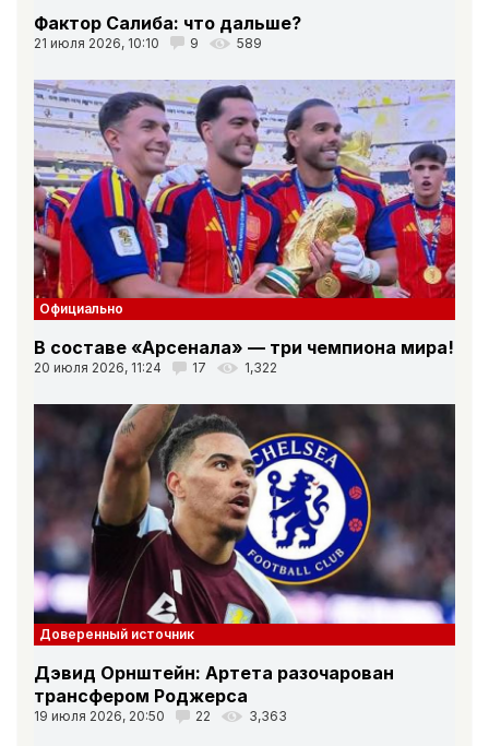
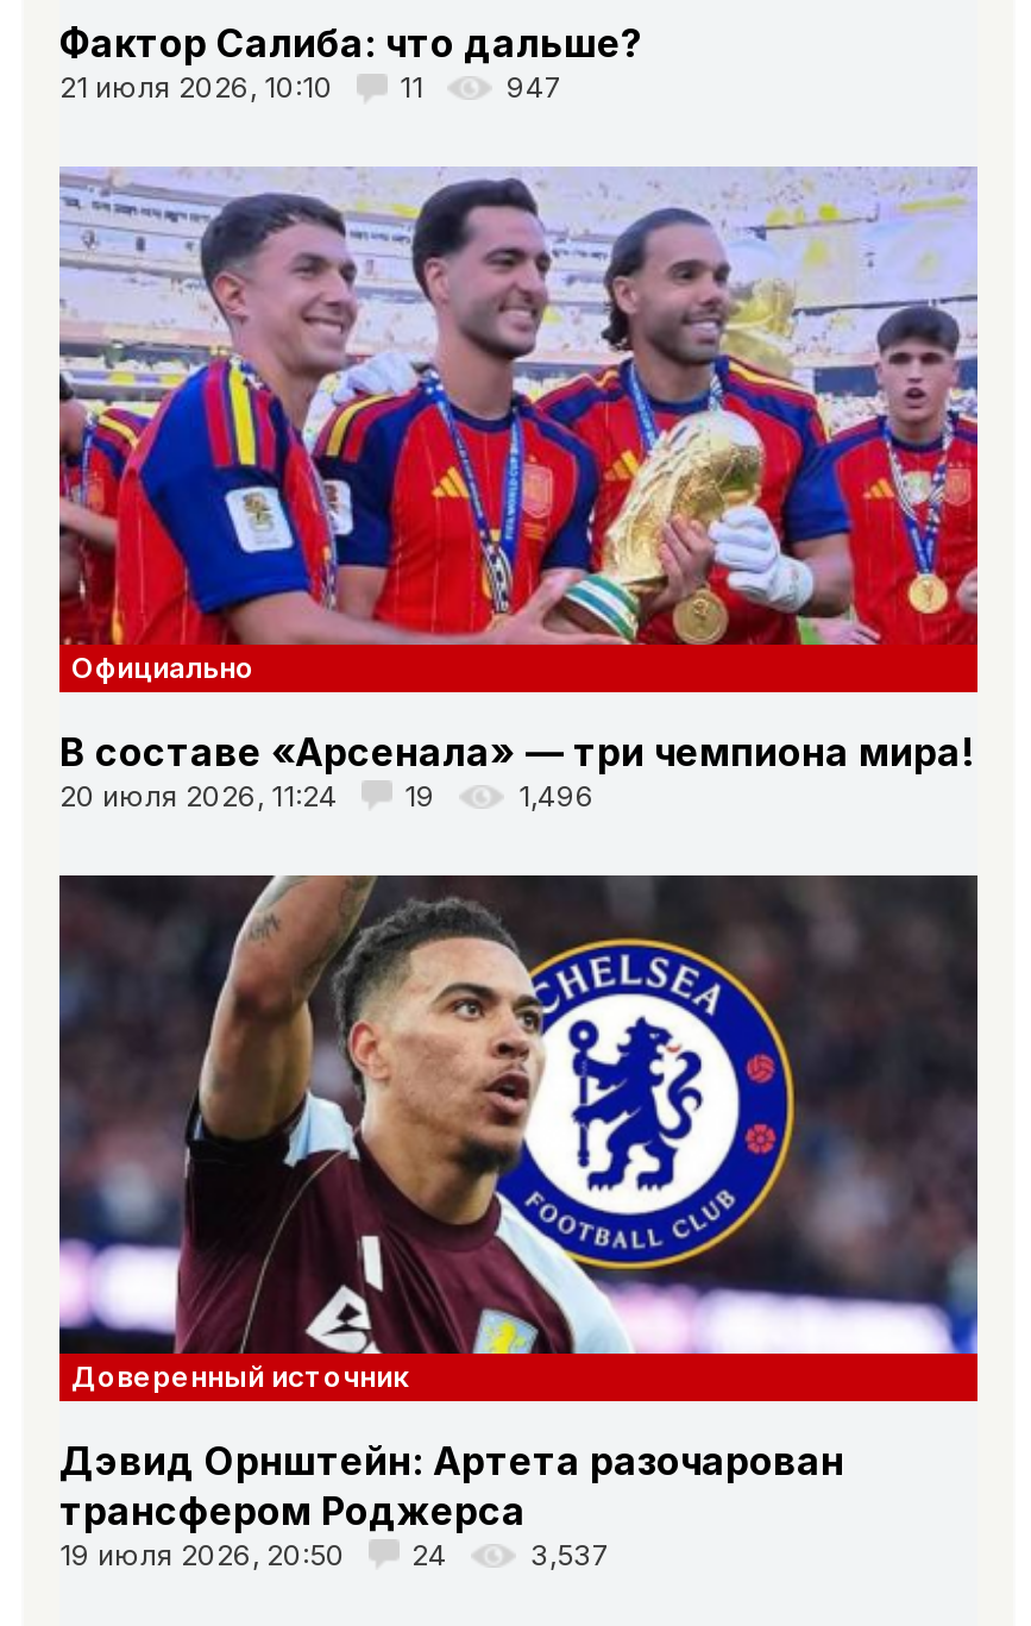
[34,34,199,51] 21 июля 2026, 10:10 9 -> [59,69,423,105] 21 июля 2026, 10:10 11
[237,34,262,51] 589 -> [507,69,564,105] 947
[34,360,206,376] 20 июля 2026, 11:24 17 -> [59,777,435,813] 20 июля 2026, 11:24 19
[245,360,277,376] 1,322 -> [518,777,595,813] 1,496
[34,708,211,724] 19 июля 2026, 20:50 22 -> [59,1536,447,1572] 19 июля 2026, 20:50 24
[249,708,287,724] 3,363 -> [530,1536,611,1572] 3,537

